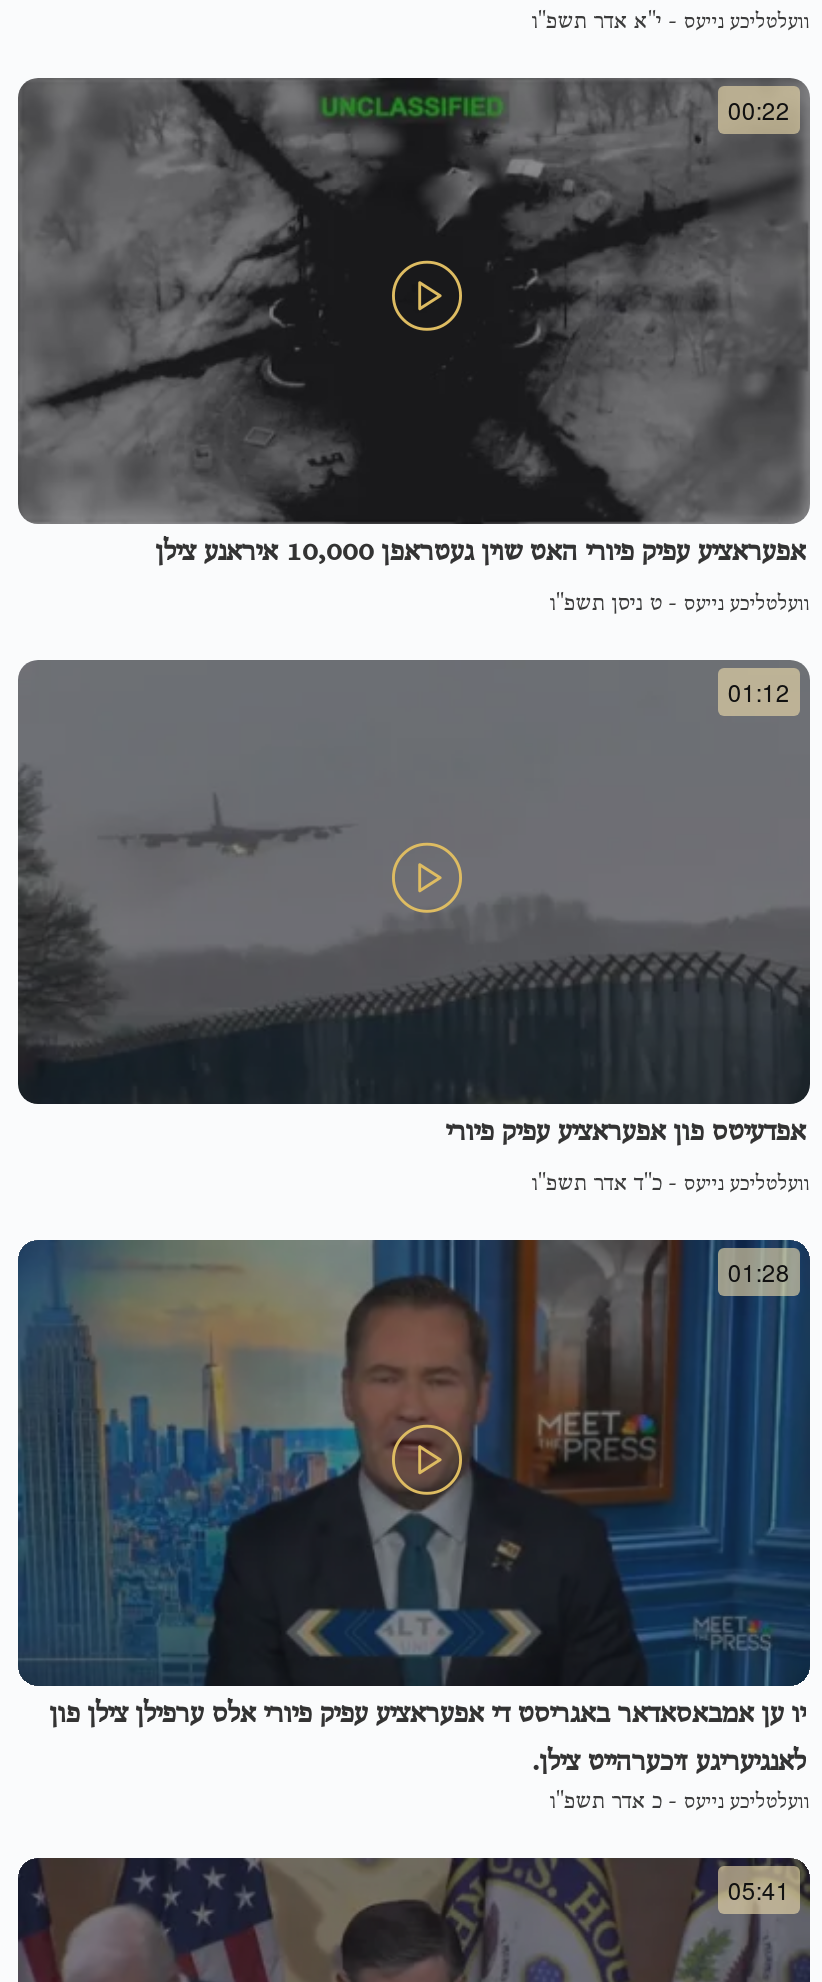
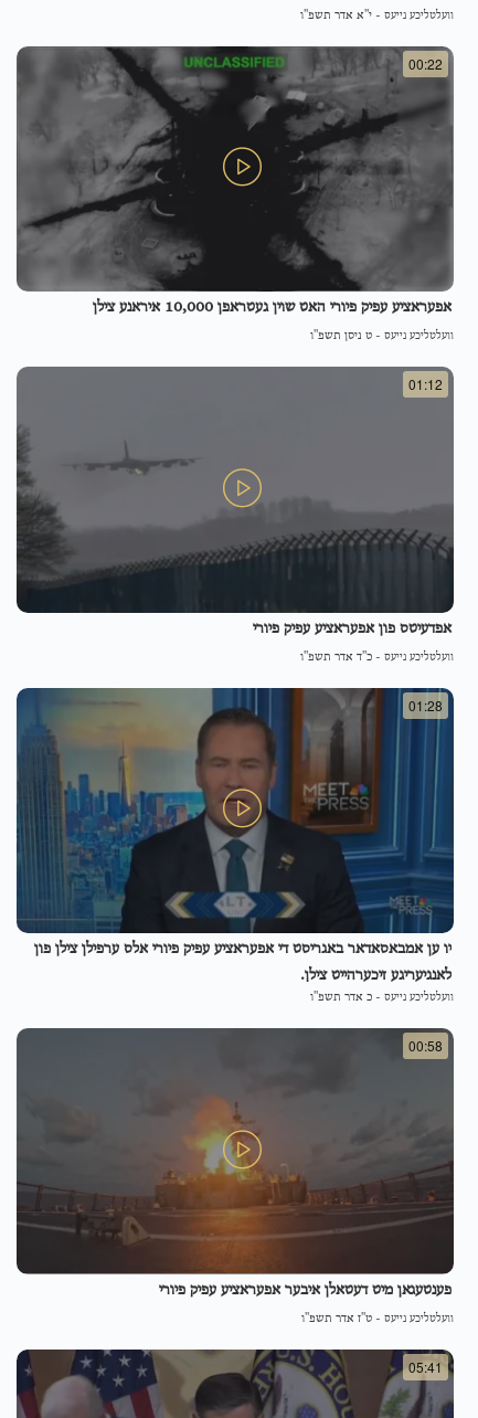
none -> [17,1028,454,1276] [image] | 00:58
none -> [159,1281,454,1326] פענטעגאן מיט דעטאלן איבער אפעראציע עפיק פיורי | וועלטליכע נייעס - ט"ז אדר תשפ"ו

